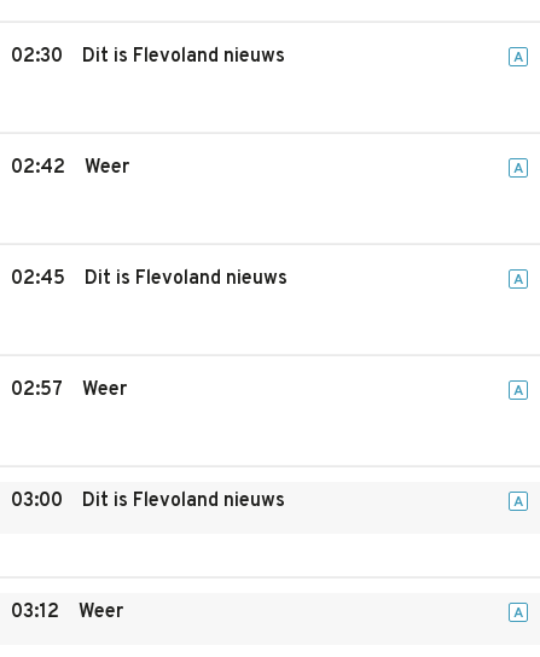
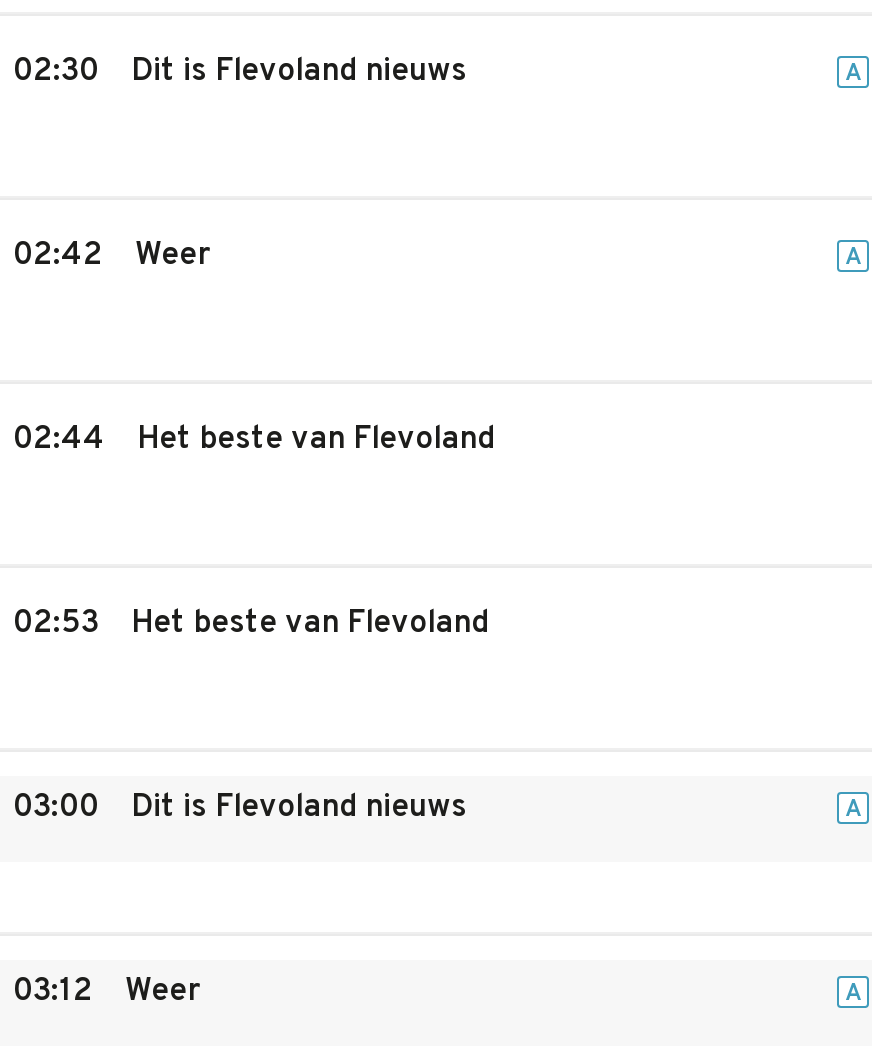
[11,267,523,291] 02:45 | Dit is Flevoland nieuws | A -> [13,420,495,460] 02:44 | Het beste van Flevoland
[11,378,523,402] 02:57 | Weer | A -> [13,604,489,644] 02:53 | Het beste van Flevoland

